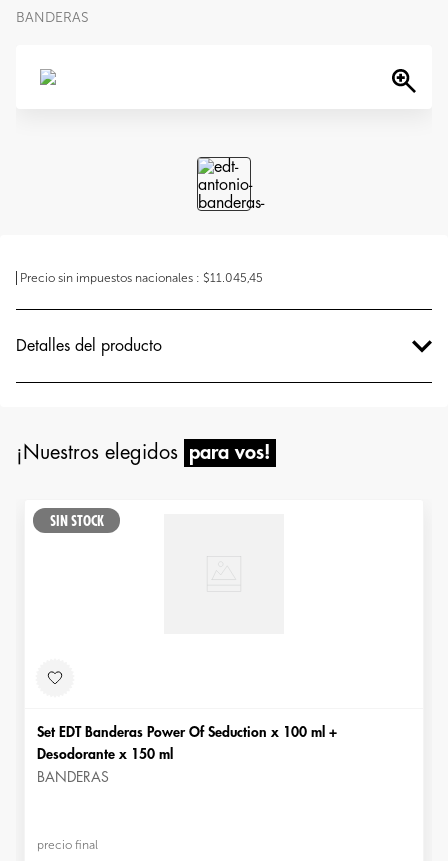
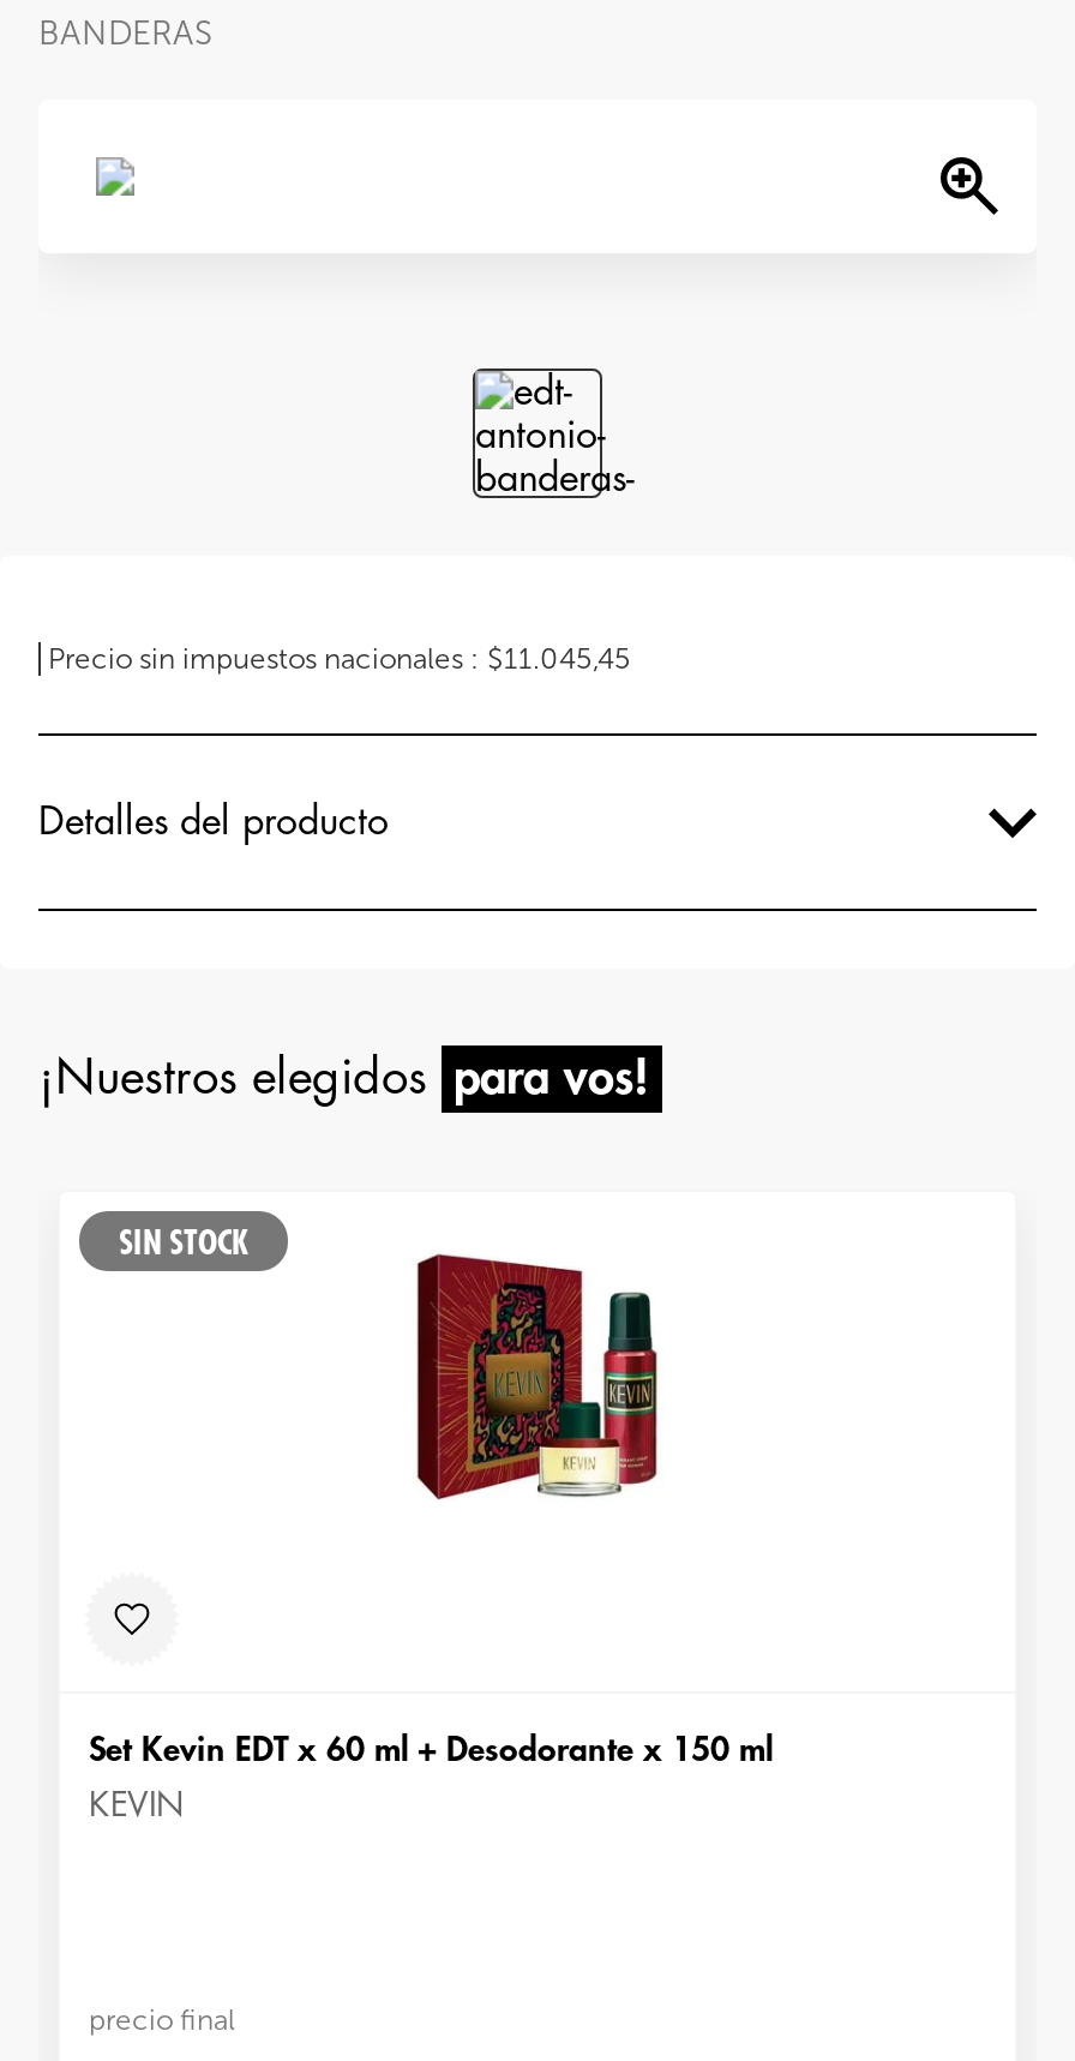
none -> [415,1252,660,1502] [image]
[37,725,337,784] Set EDT Banderas Power Of Seduction x 100 ml + | Desodorante x 150 ml | BANDERAS -> [89,1732,773,1821] Set Kevin EDT x 60 ml + Desodorante x 150 ml | KEVIN

